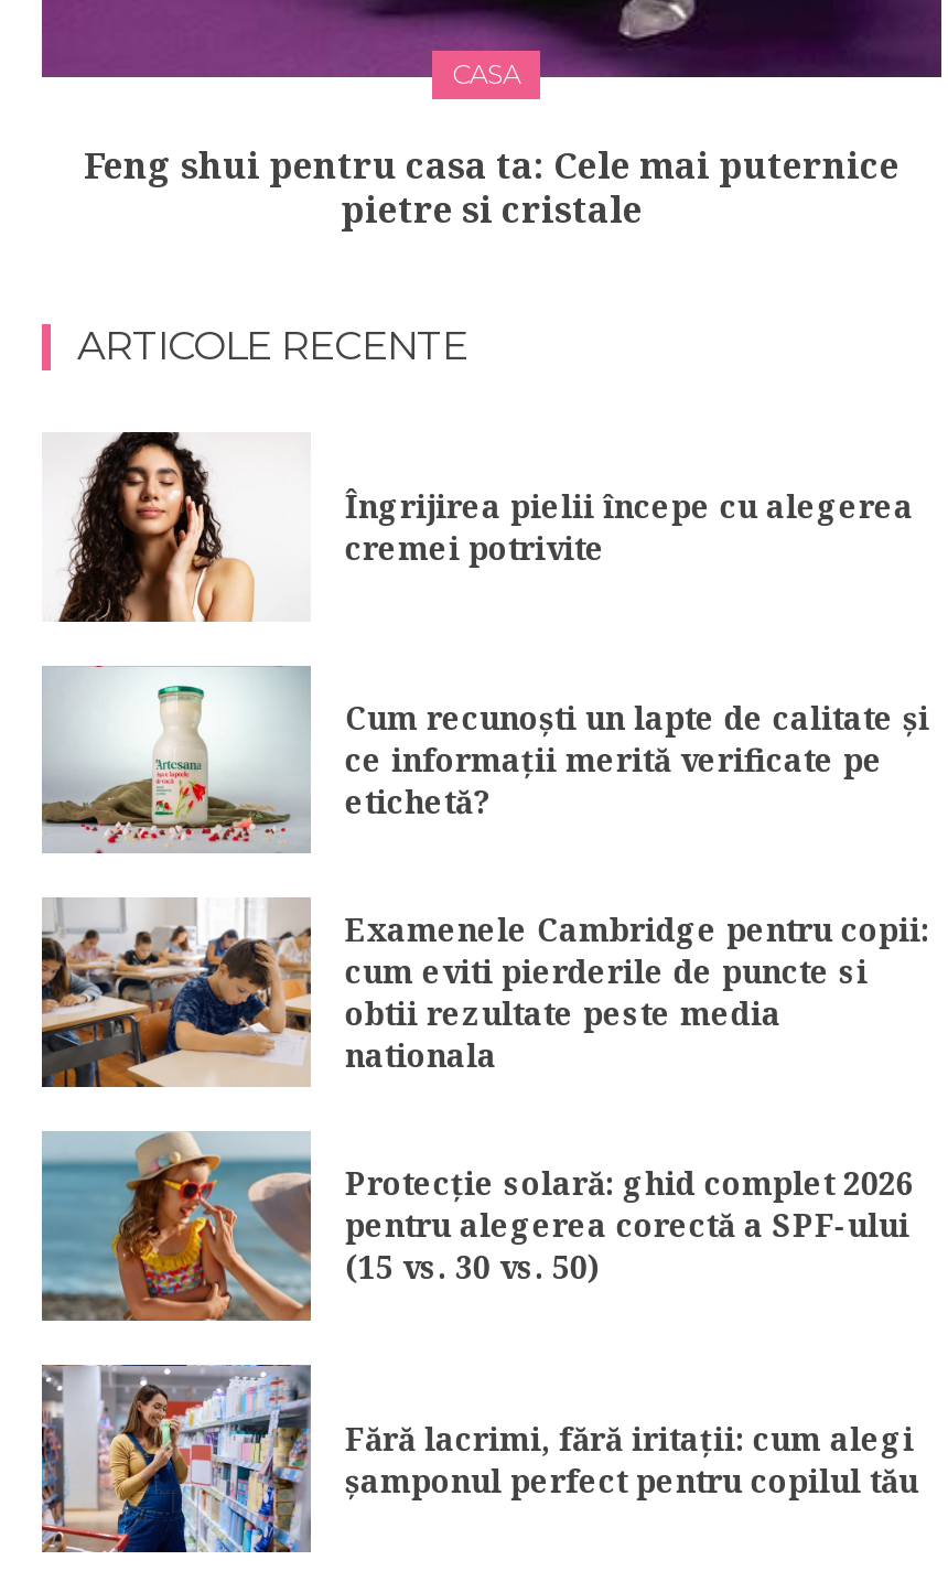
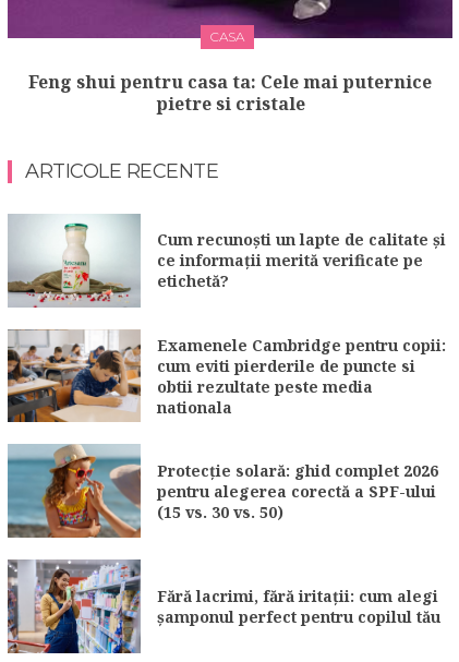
[42,430,256,624] [image] -> none
[345,485,914,569] Îngrijirea pielii începe cu alegerea | cremei potrivite -> none

